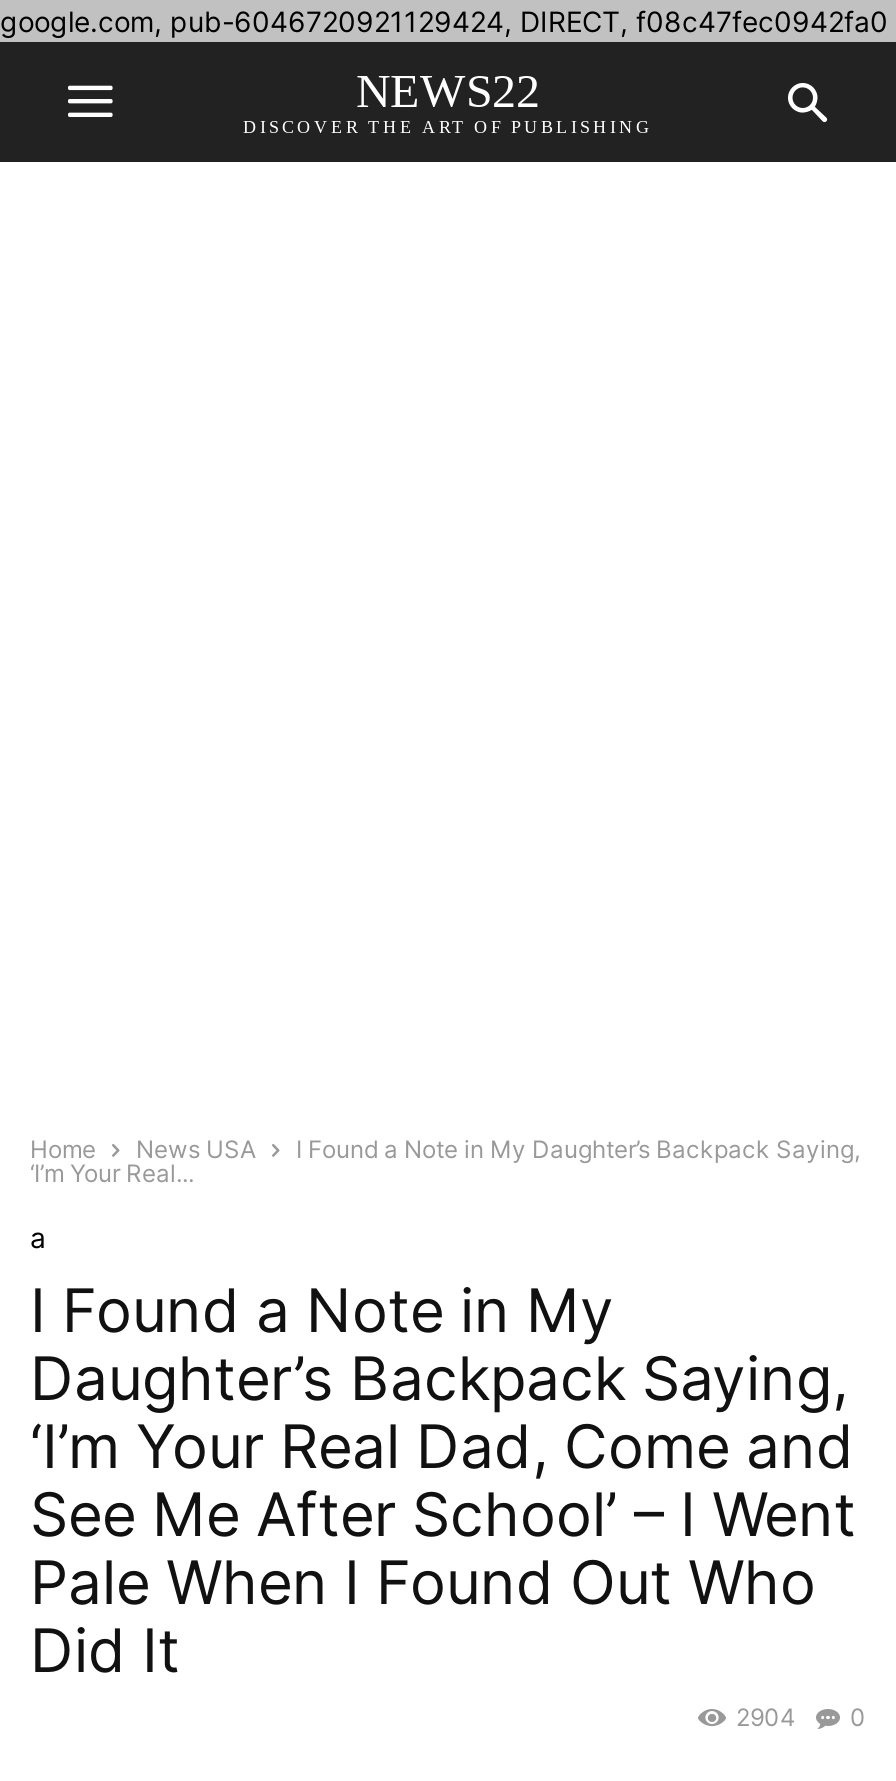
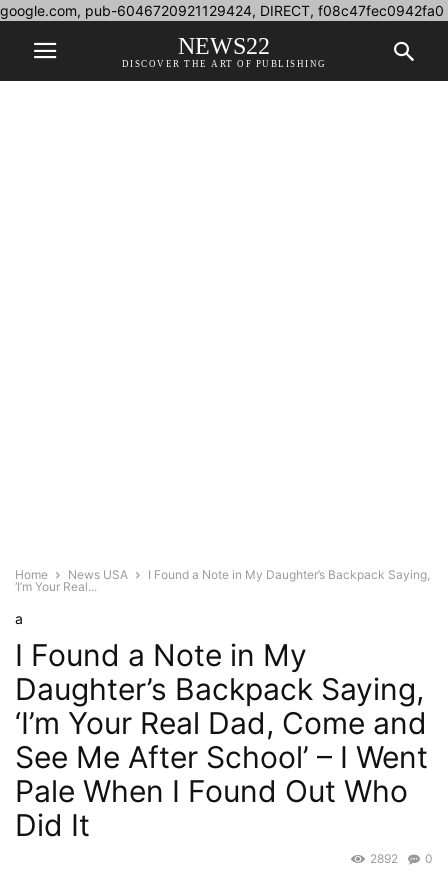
[736,1702,866,1732] 2904 0 -> [370,851,433,866] 2892 0

